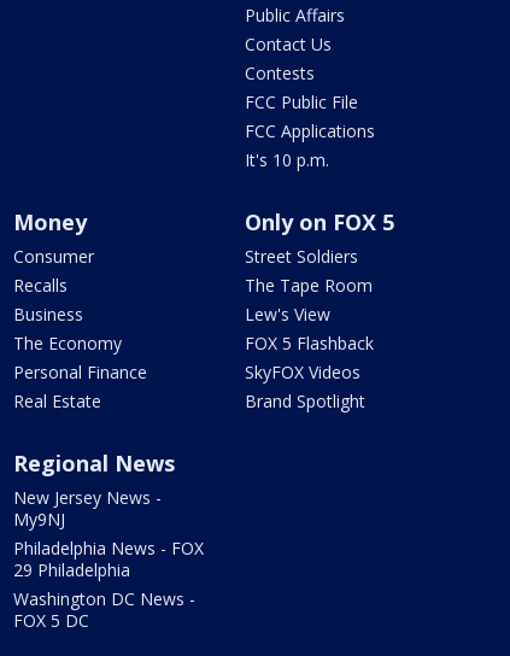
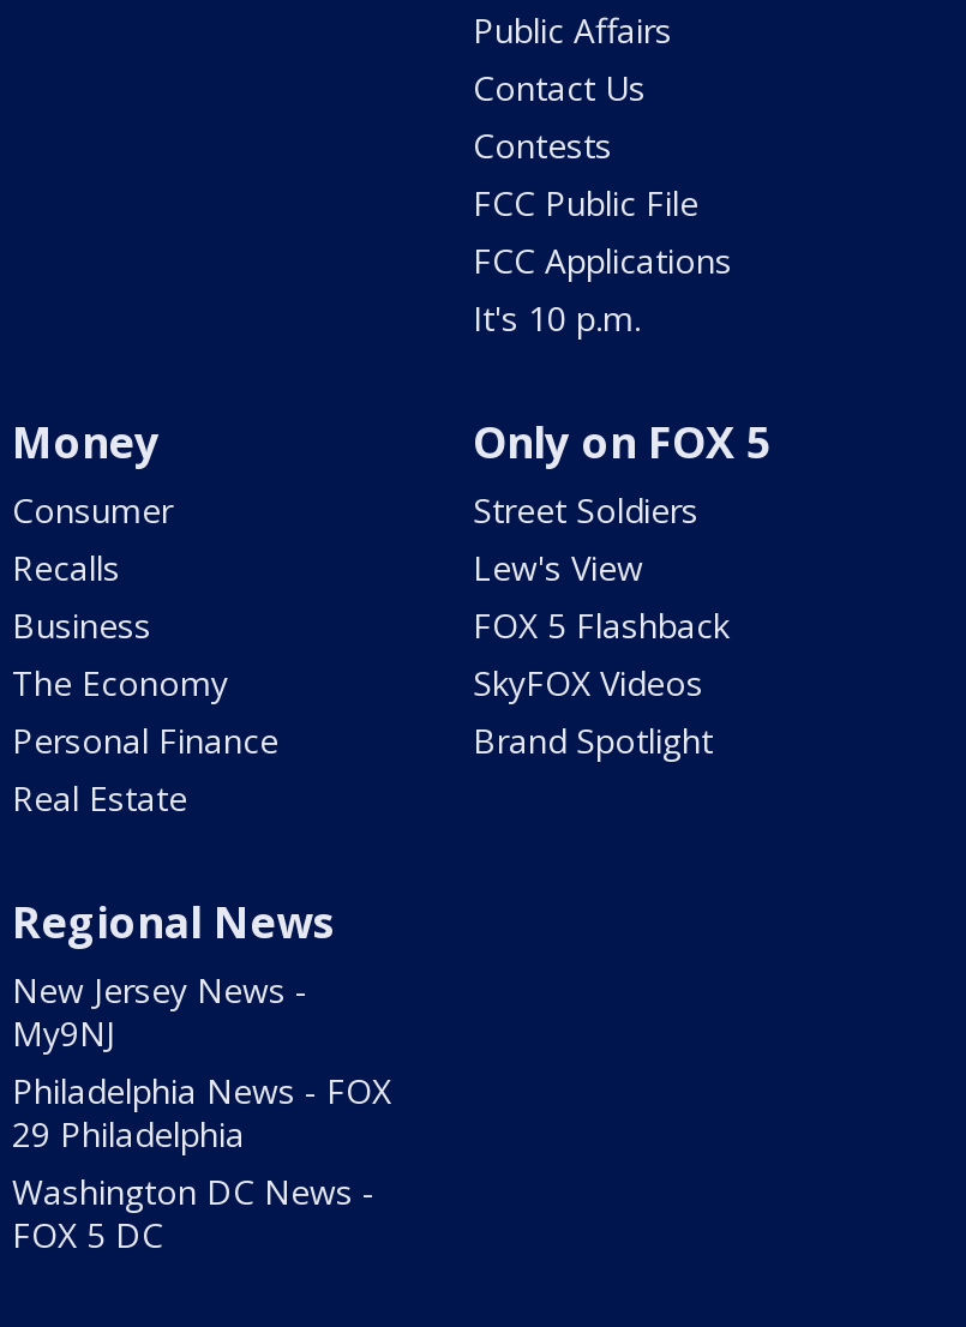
[245,274,373,297] The Tape Room -> none
moved [245,303,374,413] -> [473,545,730,763]: Lew's View | FOX 5 Flashback | SkyFOX Videos | Brand Spotlight

